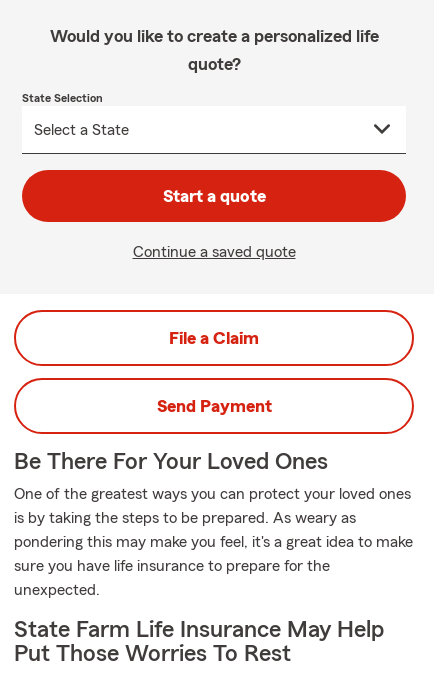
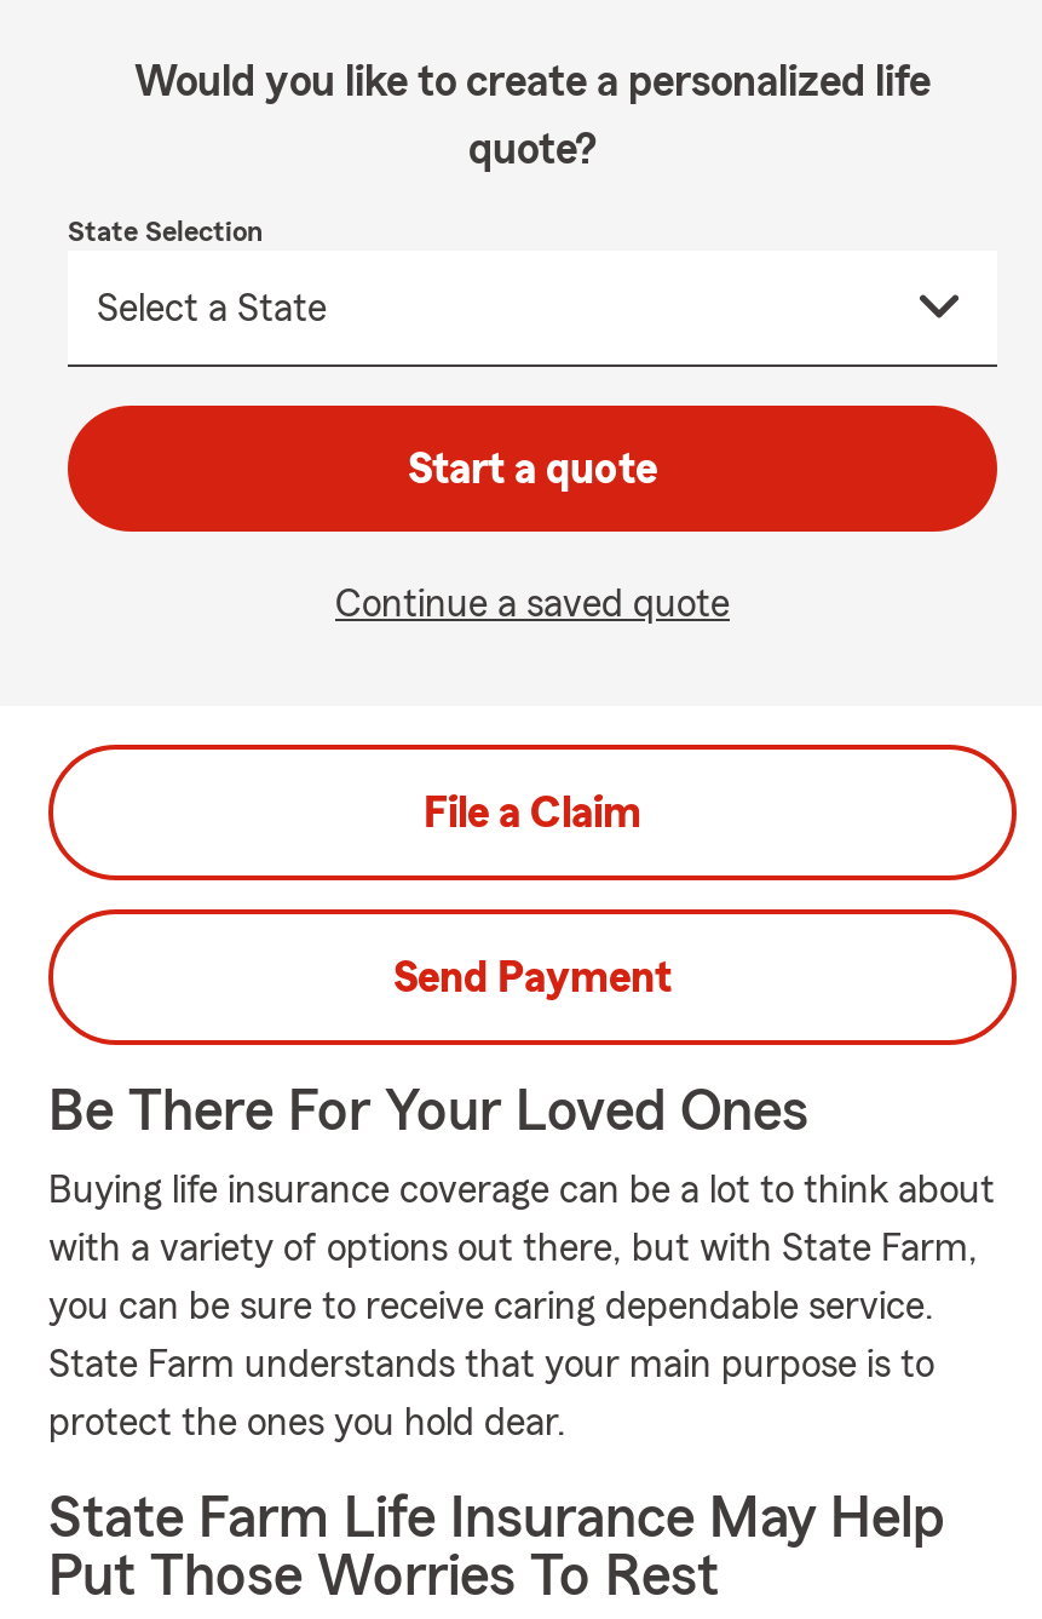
[14,486,411,502] One of the greatest ways you can protect your loved ones -> [48,1171,995,1210] Buying life insurance coverage can be a lot to think about
[14,510,356,526] is by taking the steps to be prepared. As weary as -> [48,1229,978,1268] with a variety of options out there, but with State Farm,
[14,534,413,550] pondering this may make you feel, it's a great idea to make -> [48,1287,934,1326] you can be sure to receive caring dependable service.
[14,558,330,574] sure you have life insurance to prepare for the -> [48,1345,934,1384] State Farm understands that your main purpose is to
[14,582,100,598] unexpected. -> [48,1403,566,1442] protect the ones you hold dear.

